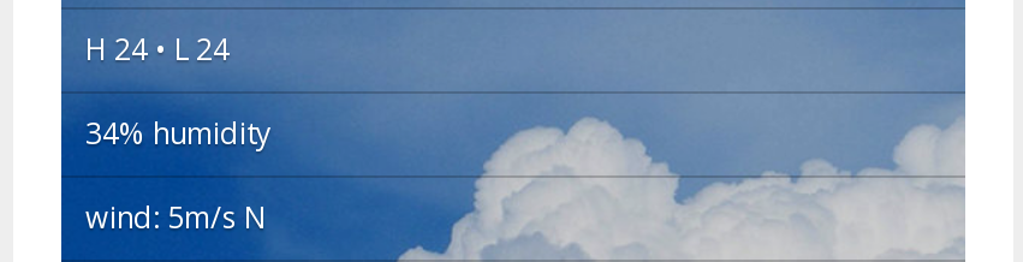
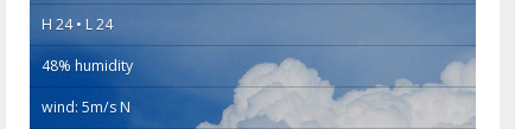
[85,112,270,153] 34% humidity -> [42,55,133,75] 48% humidity

